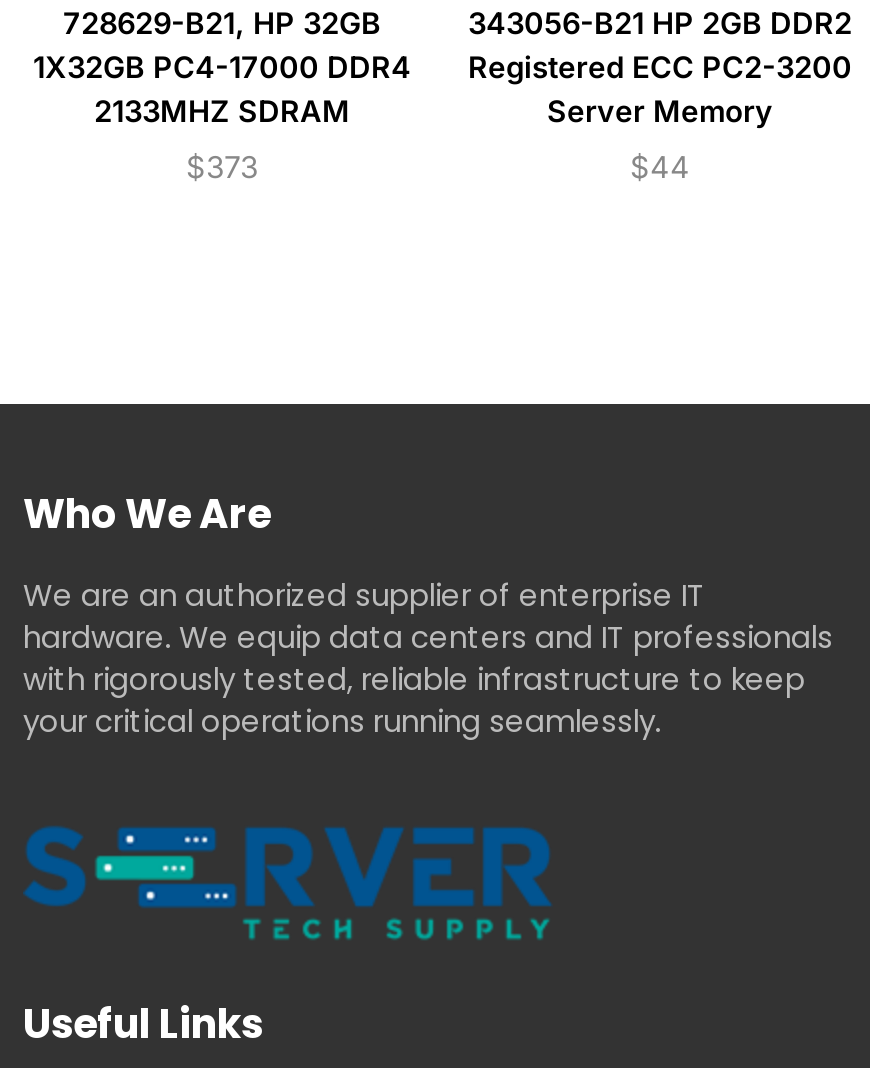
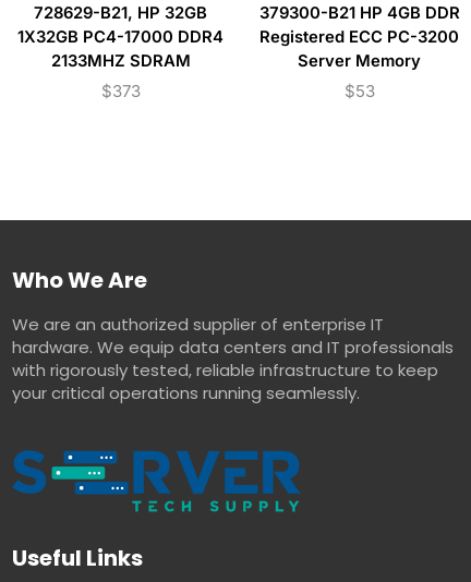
[468,6,852,42] 343056-B21 HP 2GB DDR2 -> [259,3,460,23] 379300-B21 HP 4GB DDR
[468,50,852,86] Registered ECC PC2-3200 -> [259,27,459,47] Registered ECC PC-3200
[630,148,690,186] $44 -> [344,81,375,101] $53

